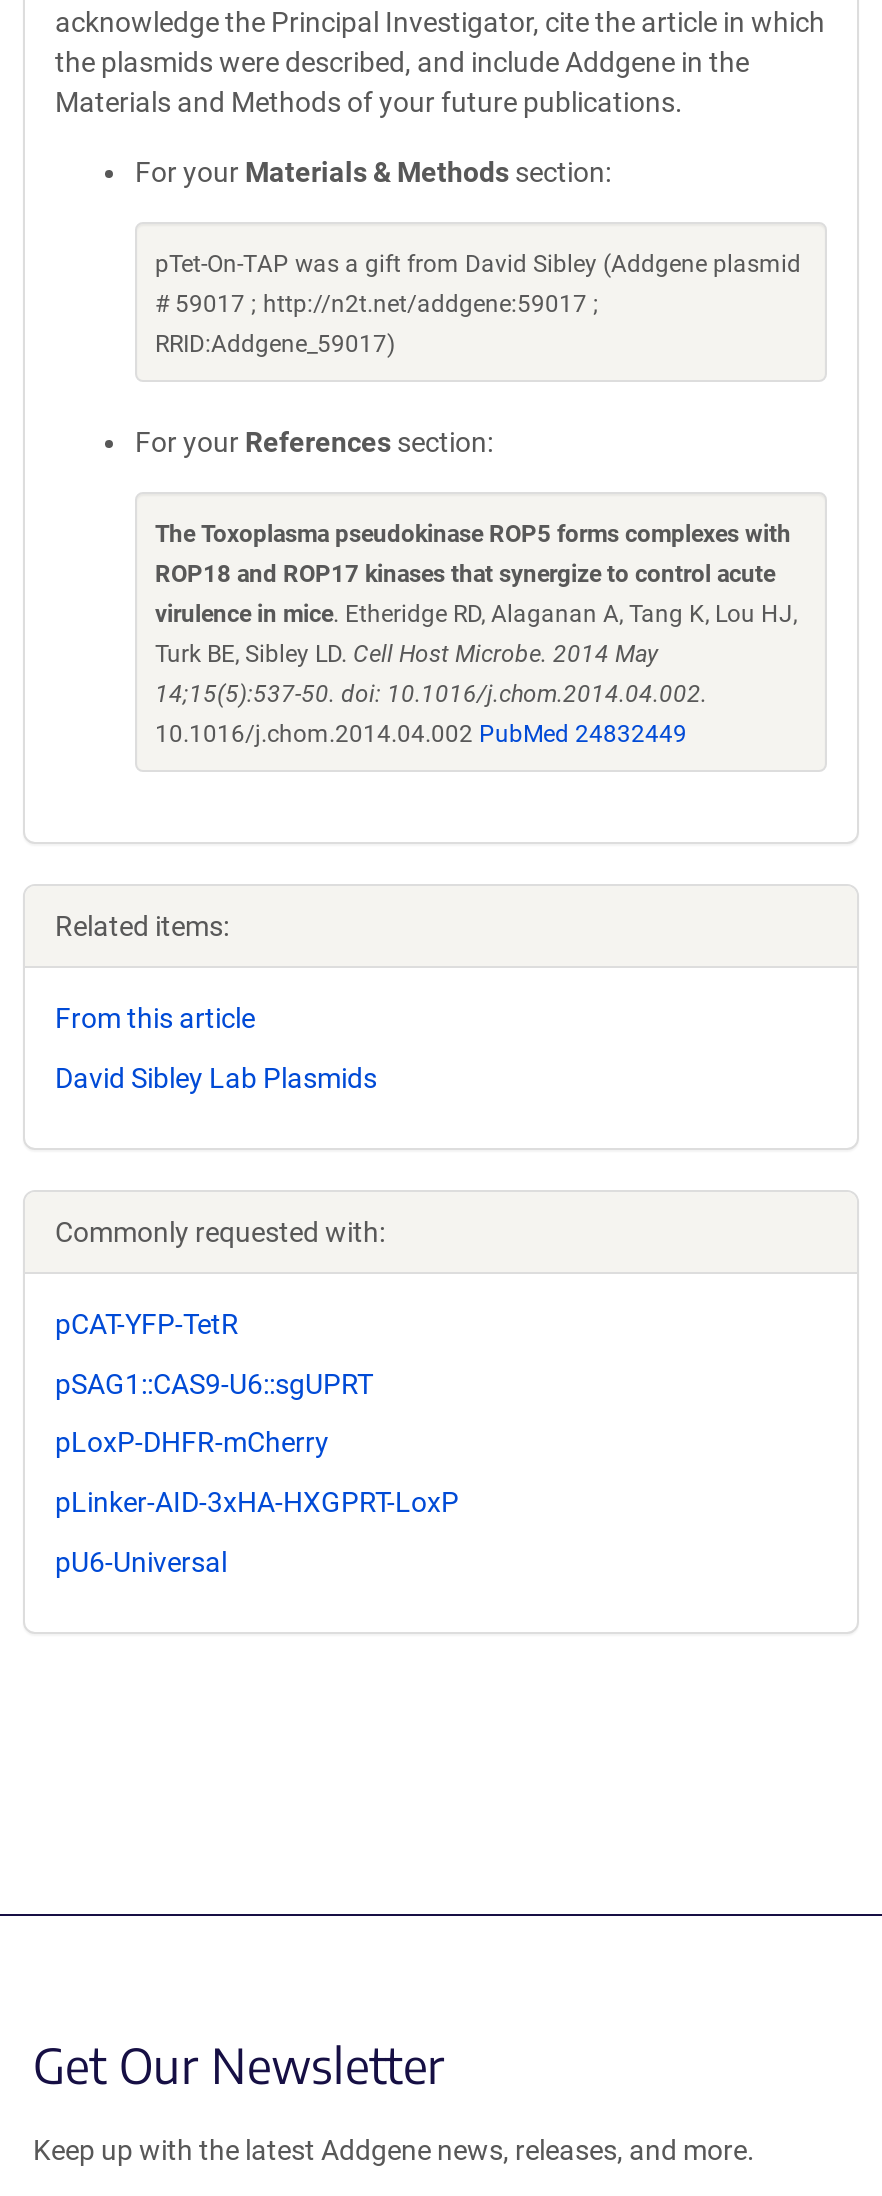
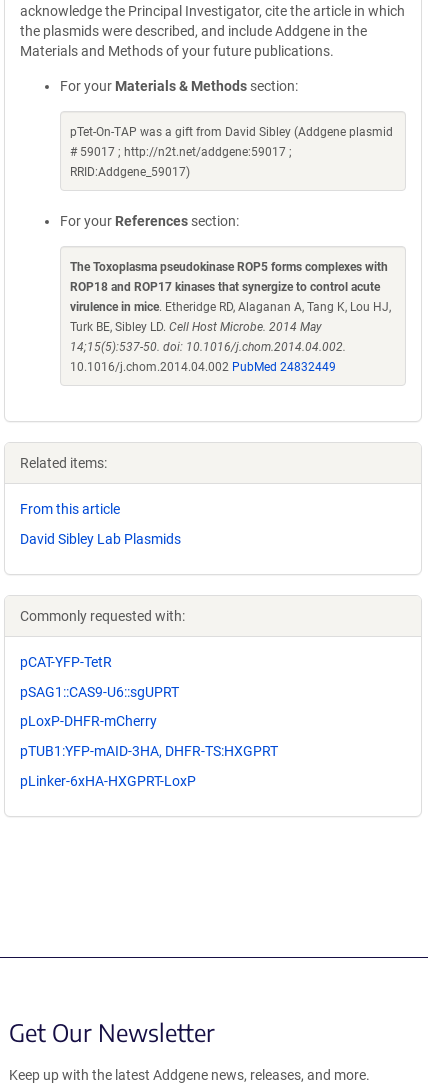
[55,1486,459,1518] pLinker-AID-3xHA-HXGPRT-LoxP -> [20,743,278,759] pTUB1:YFP-mAID-3HA, DHFR-TS:HXGPRT
[55,1546,227,1578] pU6-Universal -> [20,773,196,789] pLinker-6xHA-HXGPRT-LoxP

